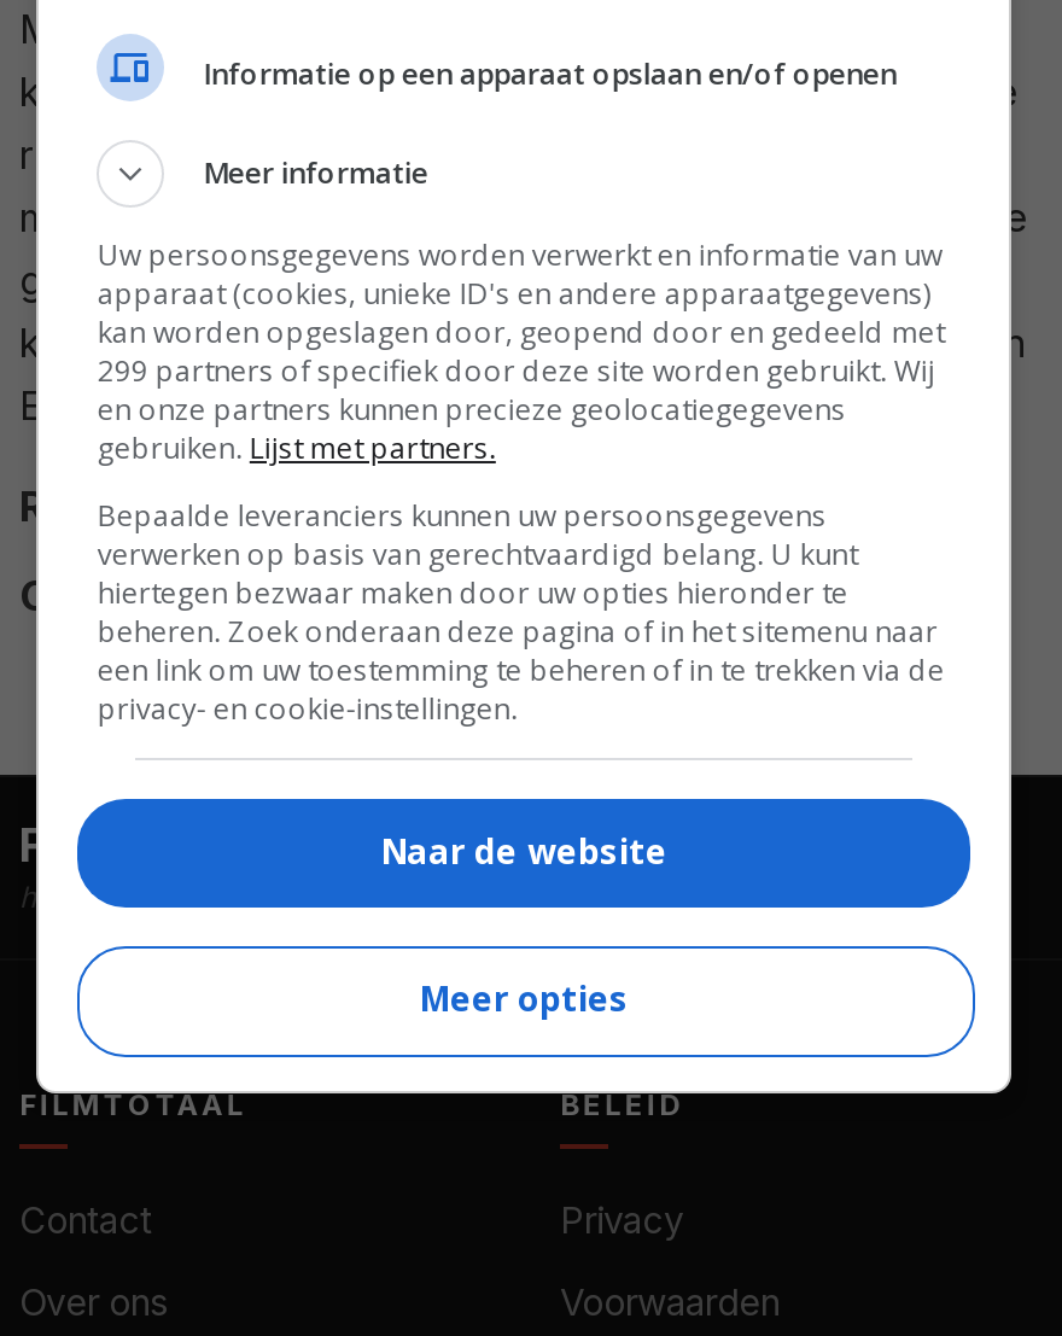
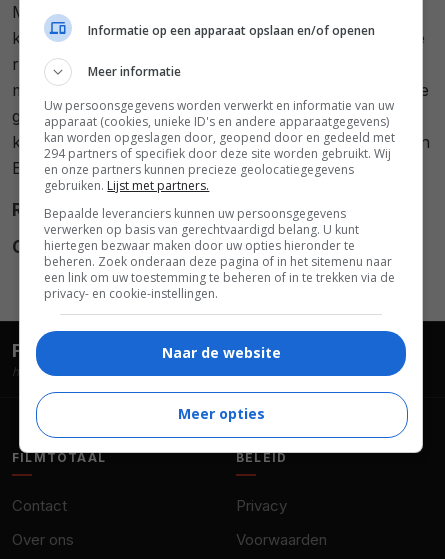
[98,350,935,391] 299 partners of specifiek door deze site worden gebruikt. Wij -> [44,145,391,162] 294 partners of specifiek door deze site worden gebruikt. Wij

